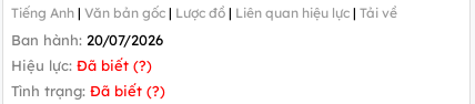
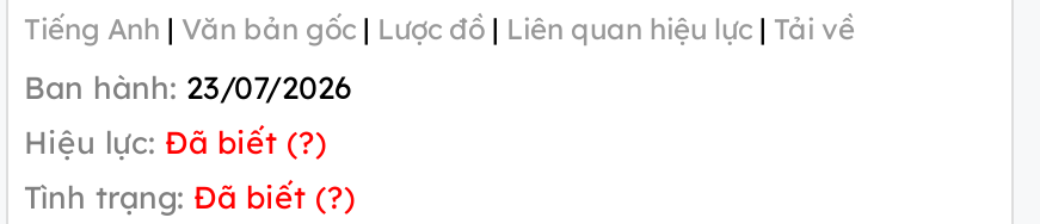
[11,31,163,49] Ban hành: 20/07/2026 -> [24,67,351,105] Ban hành: 23/07/2026

